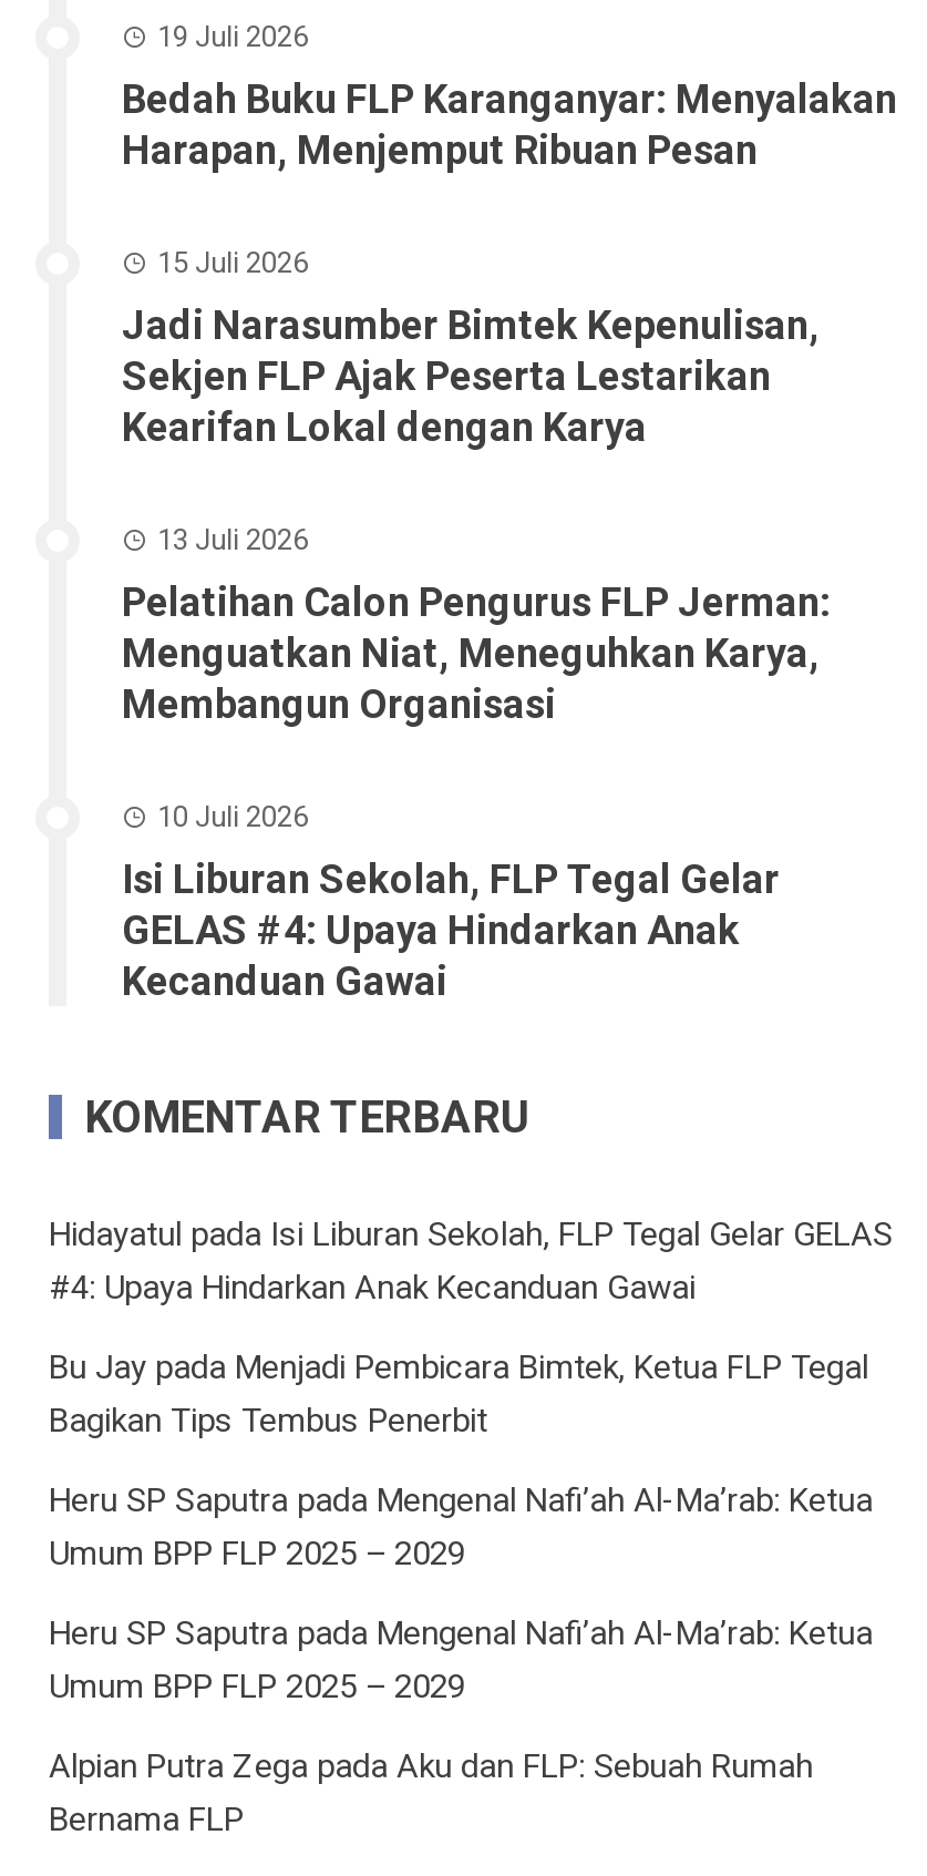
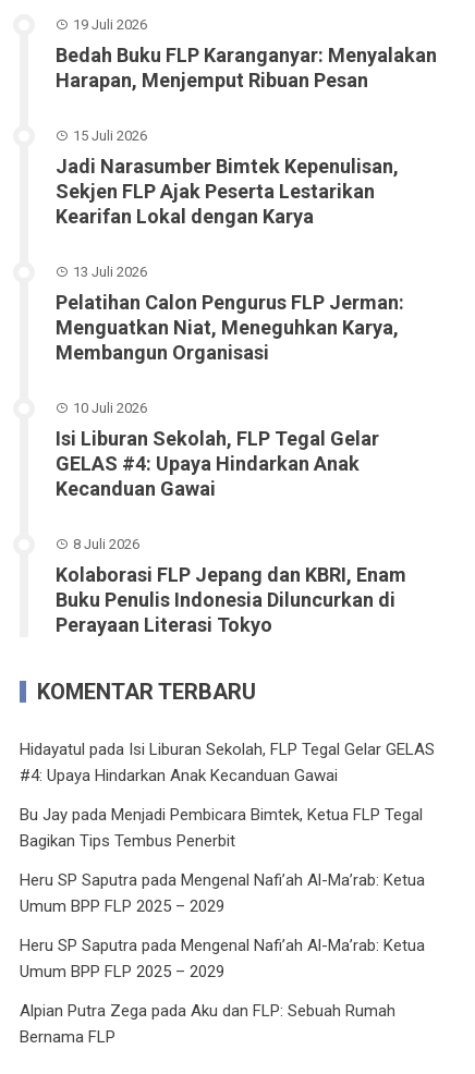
none -> [56,536,406,636] 8 Juli 2026 | Kolaborasi FLP Jepang dan KBRI, Enam | Buku Penulis Indonesia Diluncurkan di | Perayaan Literasi Tokyo

